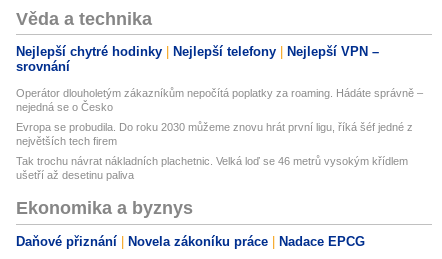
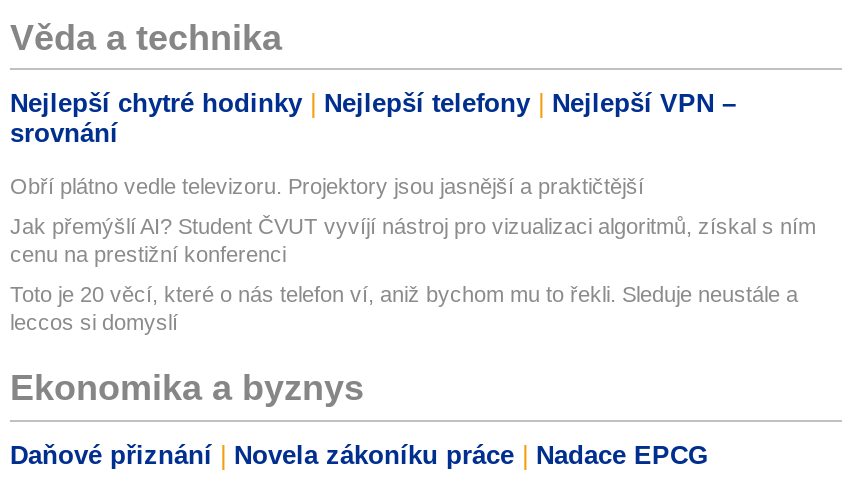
[16,87,423,113] Operátor dlouholetým zákazníkům nepočítá poplatky za roaming. Hádáte správně – | nejedná se o Česko -> [10,174,644,198] Obří plátno vedle televizoru. Projektory jsou jasnější a praktičtější
[16,121,413,147] Evropa se probudila. Do roku 2030 můžeme znovu hrát první ligu, říká šéf jedné z | největších tech firem -> [10,214,816,266] Jak přemýšlí AI? Student ČVUT vyvíjí nástroj pro vizualizaci algoritmů, získal s ním | cenu na prestižní konferenci
[16,155,408,181] Tak trochu návrat nákladních plachetnic. Velká loď se 46 metrů vysokým křídlem | ušetří až desetinu paliva -> [10,282,798,334] Toto je 20 věcí, které o nás telefon ví, aniž bychom mu to řekli. Sleduje neustále a | leccos si domyslí

